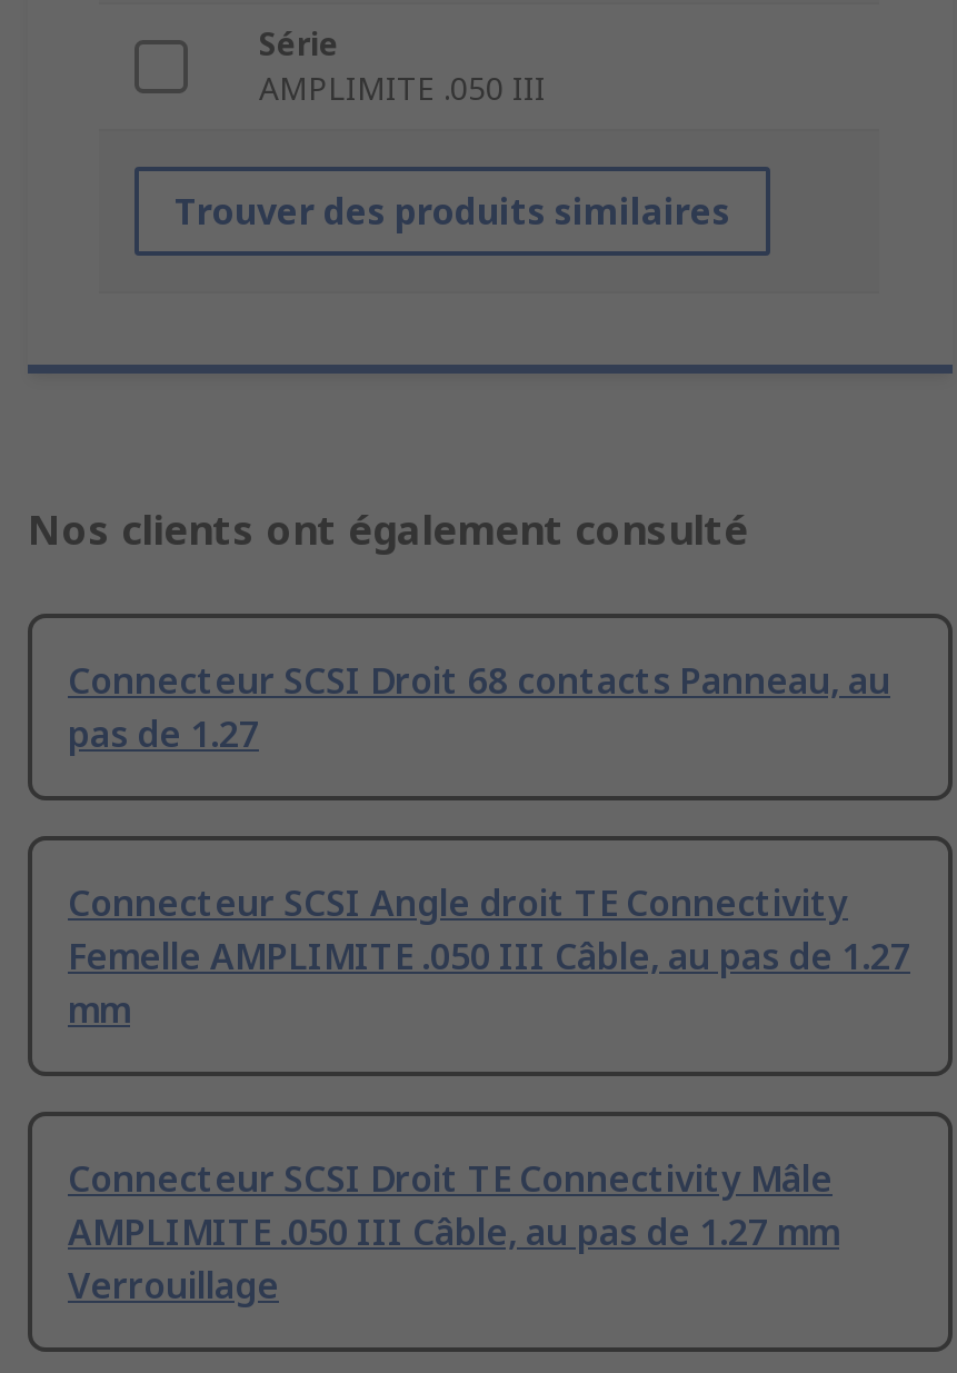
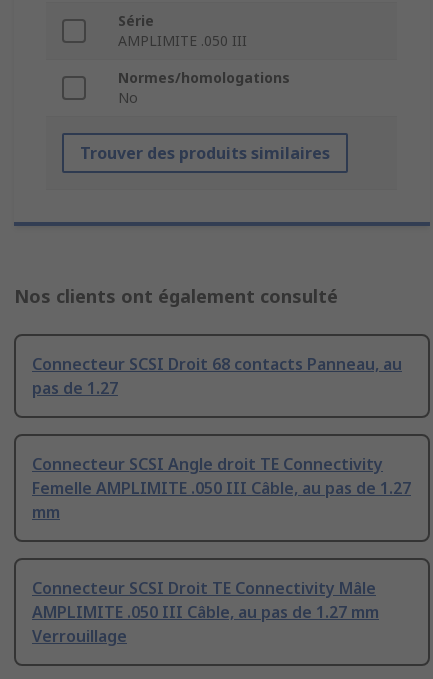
none -> [118,68,290,107] Normes/homologations | No

